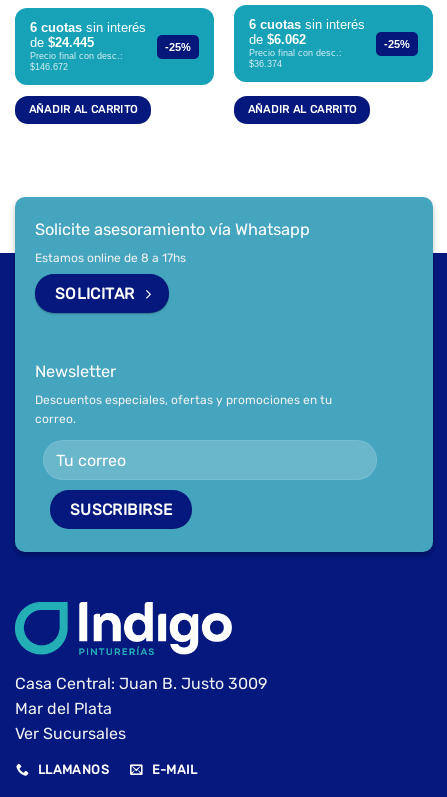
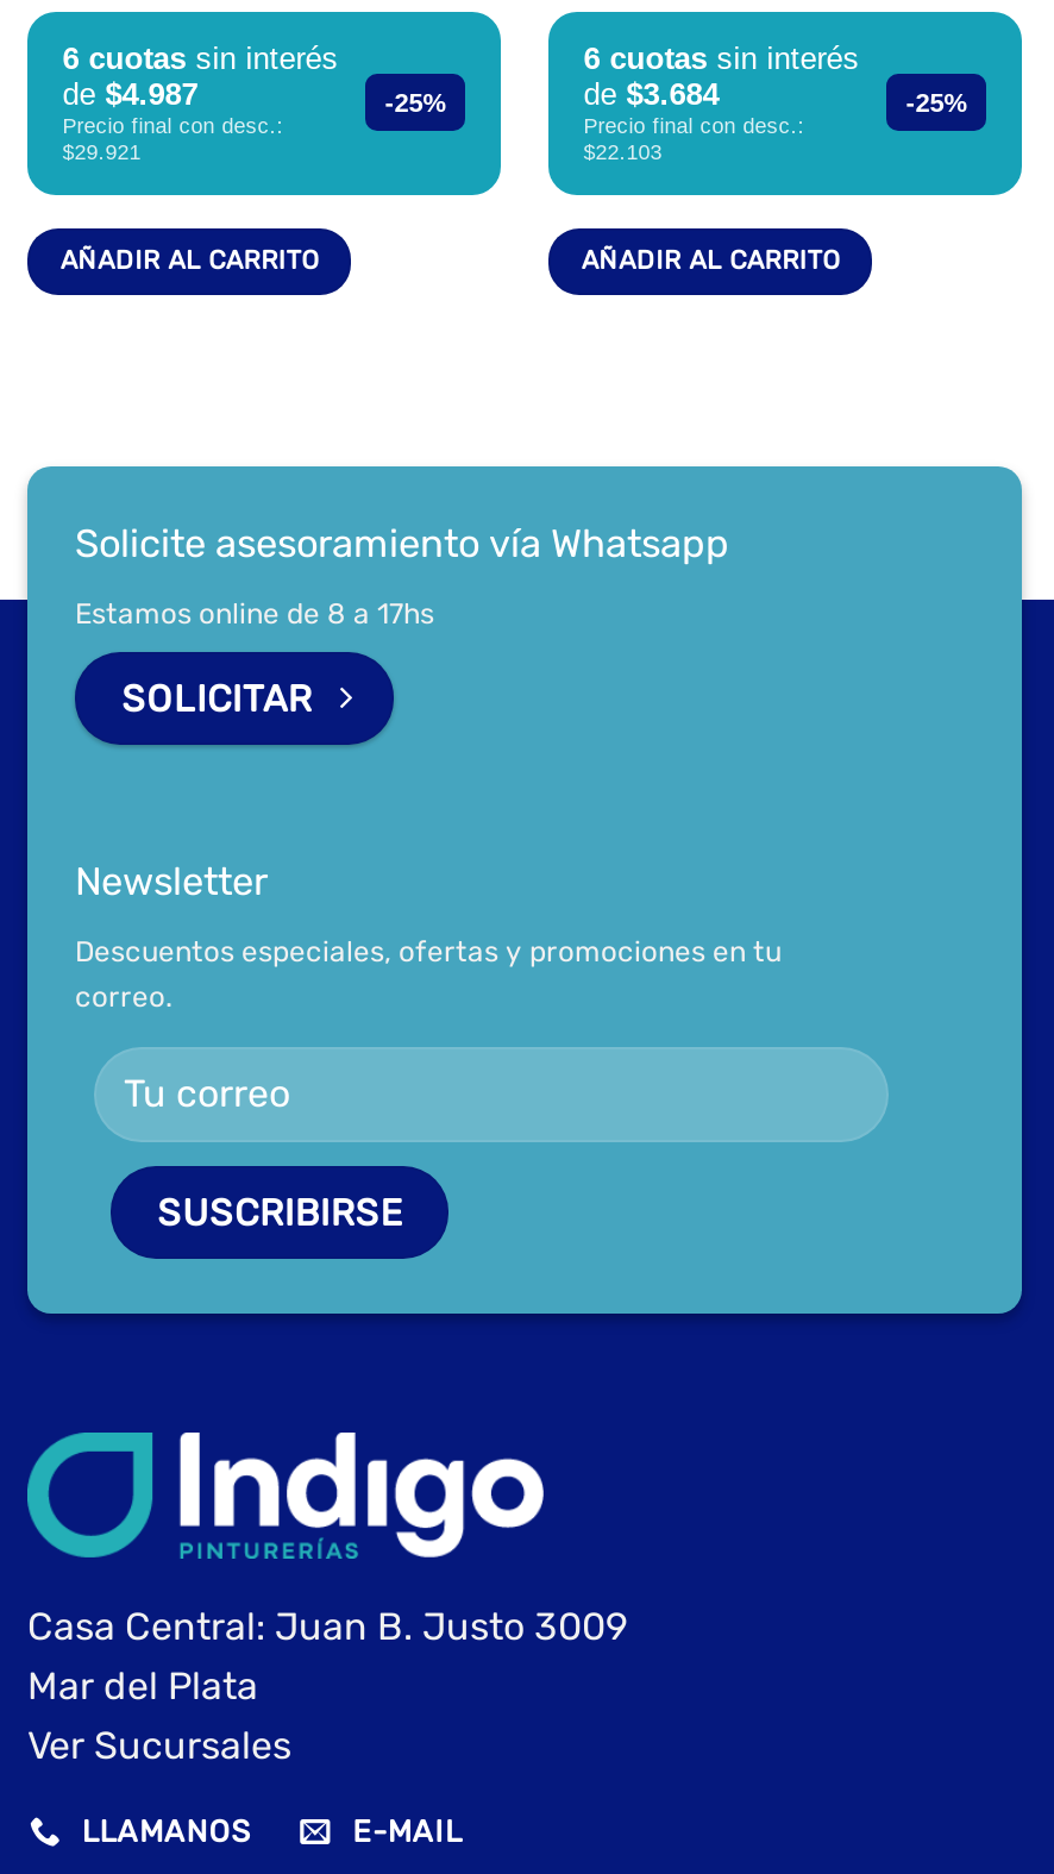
[30,35,94,50] de $24.445 -> [63,76,198,112] de $4.987
[249,32,306,47] de $6.062 -> [584,76,719,112] de $3.684
[30,62,68,72] $146.672 -> [63,140,141,164] $29.921
[249,59,282,69] $36.374 -> [584,140,662,164] $22.103

